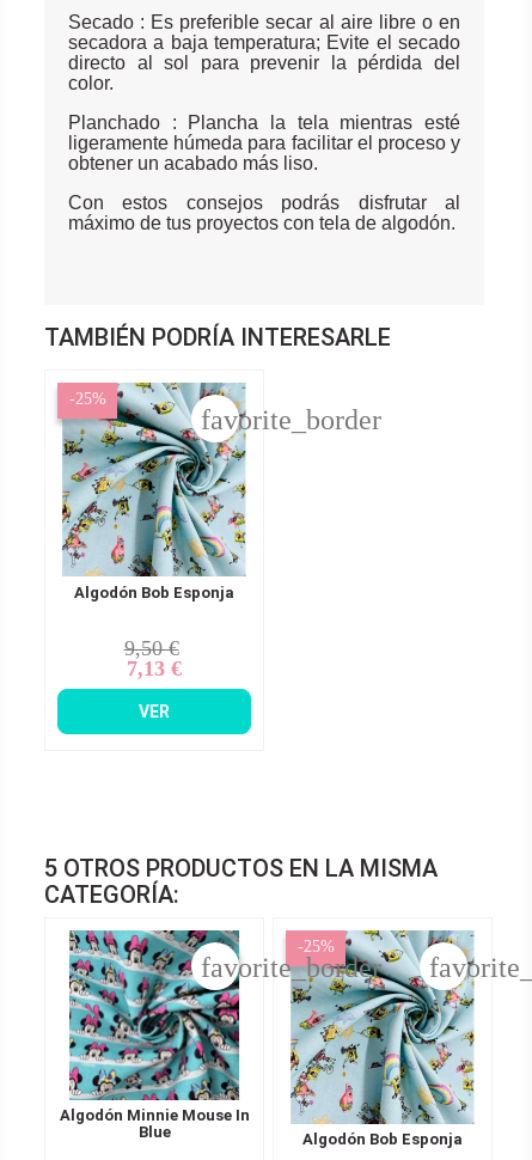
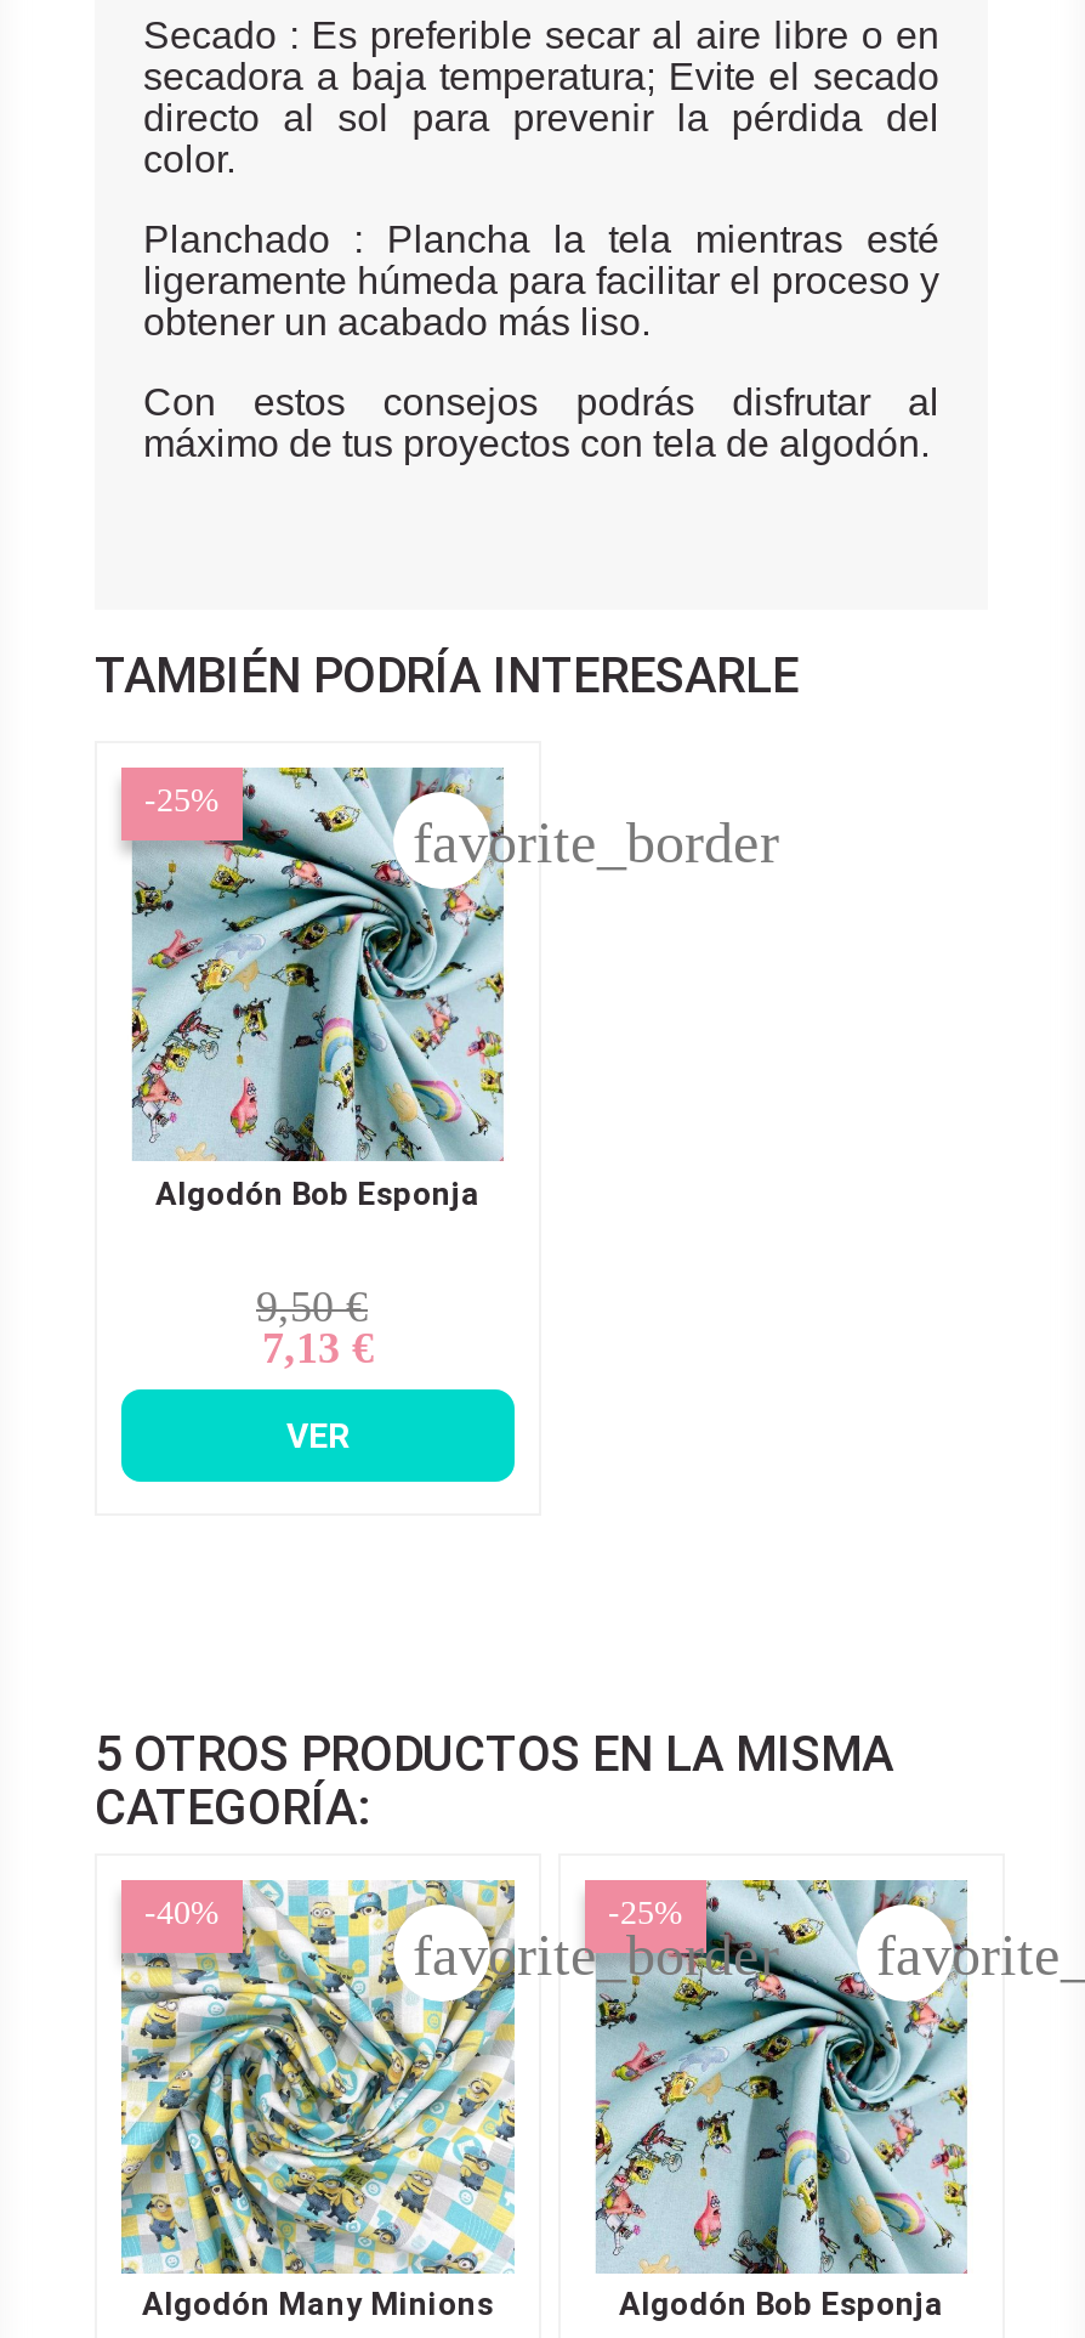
[57,929,251,1141] [image] | Algodón Minnie Mouse In | Blue -> [119,1878,517,2322] [image] | Algodón Many Minions
none -> [144,1894,220,1930] -40%

